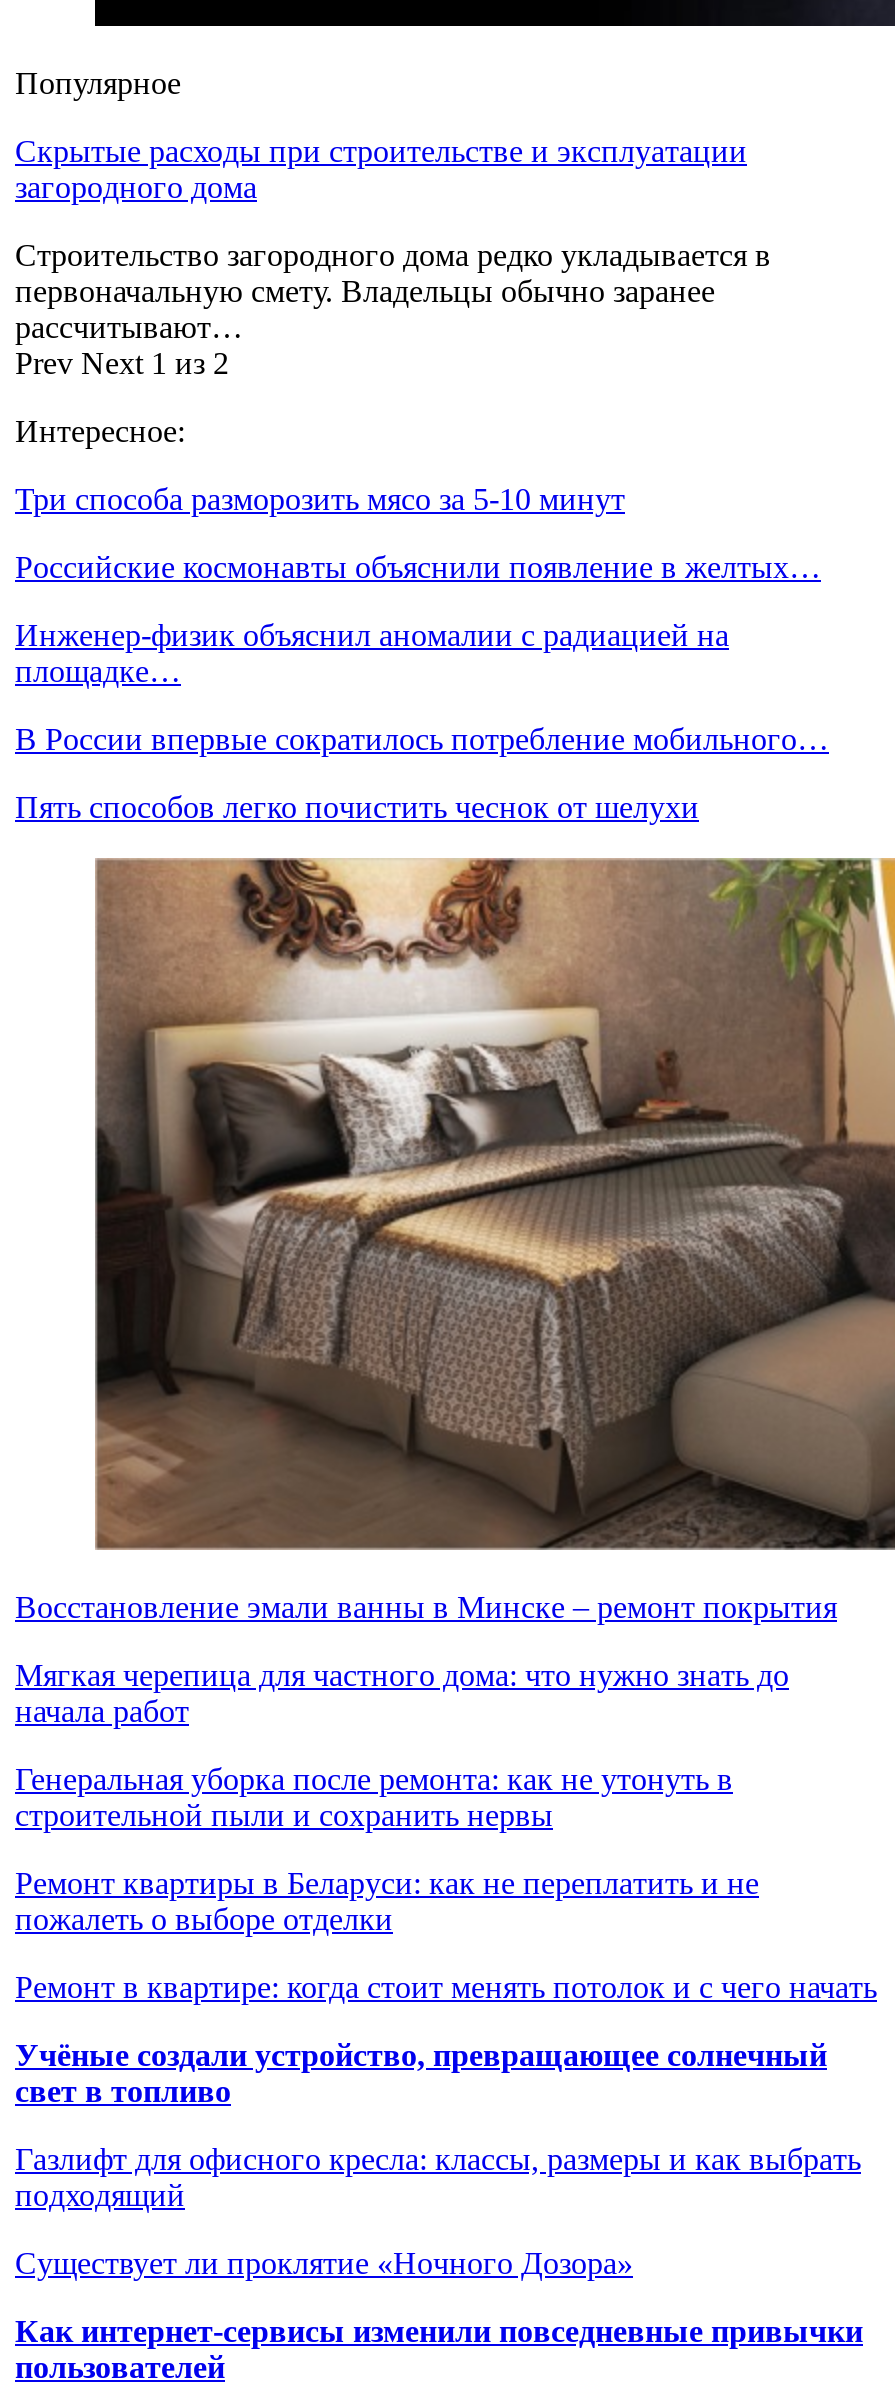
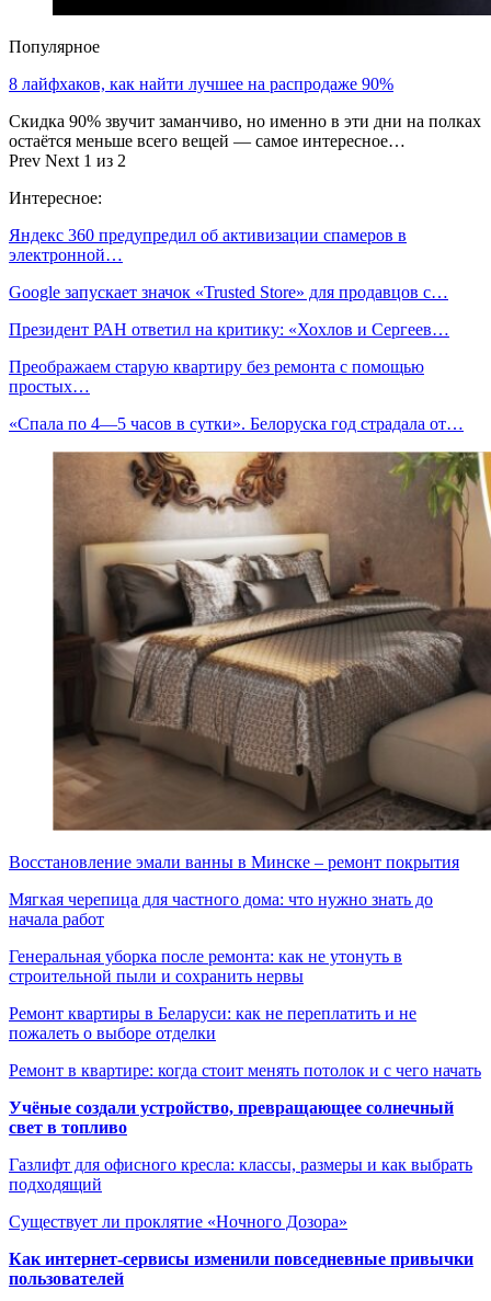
[15,135,747,205] Скрытые расходы при строительстве и эксплуатации | загородного дома -> [9,75,393,94] 8 лайфхаков, как найти лучшее на распродаже 90%
[15,239,771,345] Строительство загородного дома редко укладывается в | первоначальную смету. Владельцы обычно заранее | рассчитывают… -> [9,112,481,151] Скидка 90% звучит заманчиво, но именно в эти дни на полках | остаётся меньше всего вещей — самое интересное…
moved [15,347,229,449] -> [9,152,126,208]: Prev Next 1 из 2 | Интересное:
[15,483,625,517] Три способа разморозить мясо за 5-10 минут -> [9,226,407,265] Яндекс 360 предупредил об активизации спамеров в | электронной…
[15,551,821,585] Российские космонавты объяснили появление в желтых… -> [9,283,448,302] Google запускает значок «Trusted Store» для продавцов с…
[15,619,729,689] Инженер-физик объяснил аномалии с радиацией на | площадке… -> [9,321,449,339] Президент РАН ответил на критику: «Хохлов и Сергеев…
[15,723,829,757] В России впервые сократилось потребление мобильного… -> [9,358,424,396] Преображаем старую квартиру без ремонта с помощью | простых…
[15,791,699,825] Пять способов легко почистить чеснок от шелухи -> [9,415,464,433] «Спала по 4—5 часов в сутки». Белоруска год страдала от…

